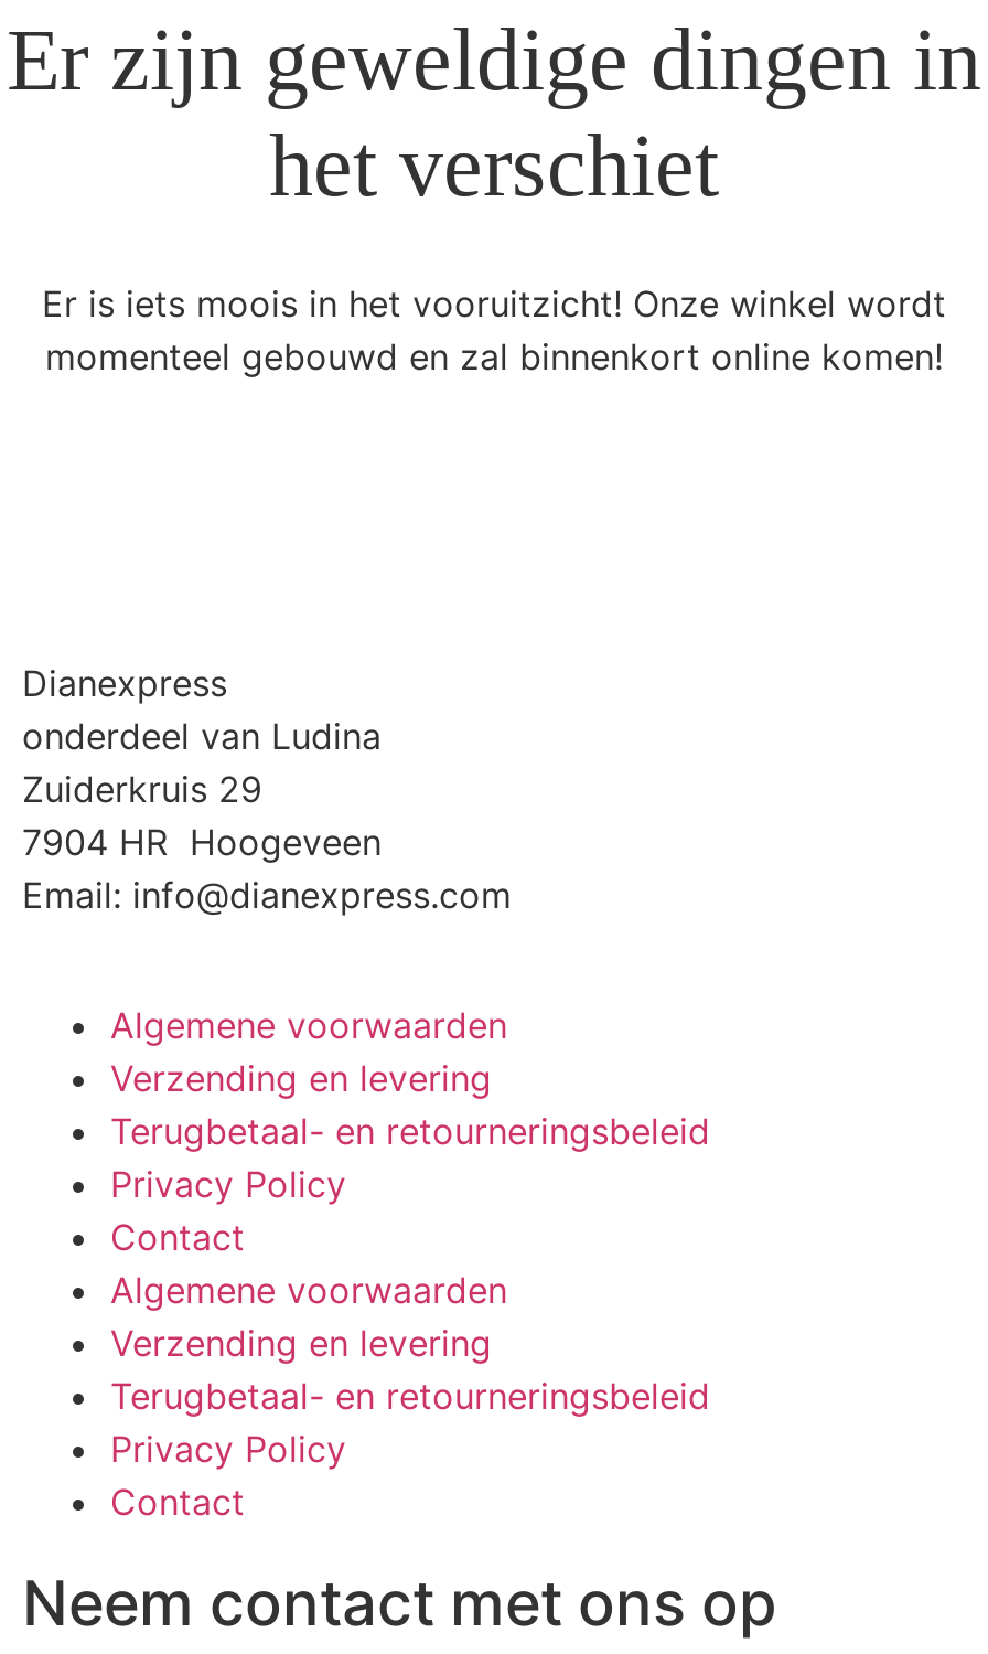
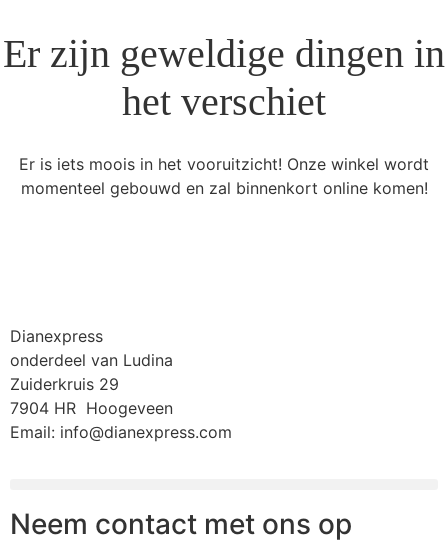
[110,1003,710,1523] Algemene voorwaarden | Verzending en levering | Terugbetaal- en retourneringsbeleid | Privacy Policy | Contact | Algemene voorwaarden | Verzending en levering | Terugbetaal- en retourneringsbeleid | Privacy Policy | Contact -> none

